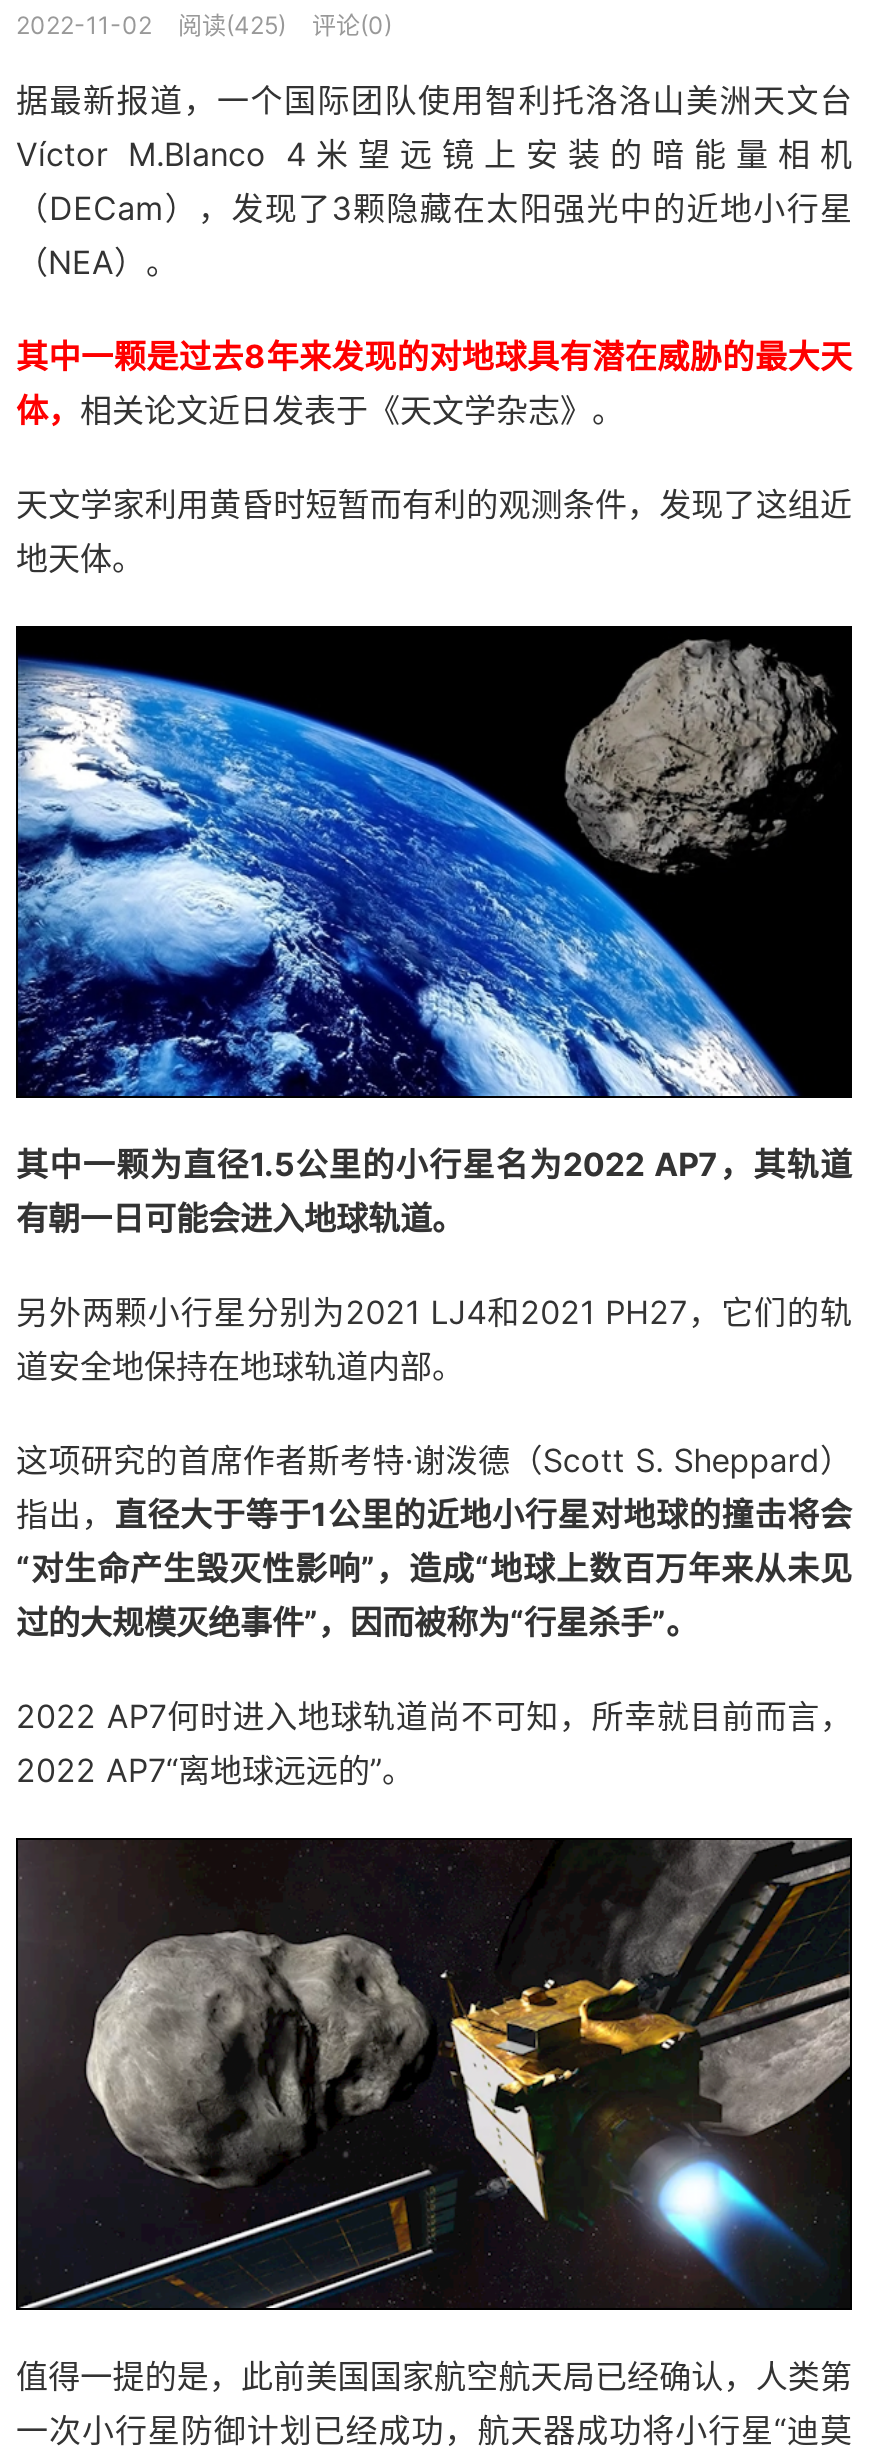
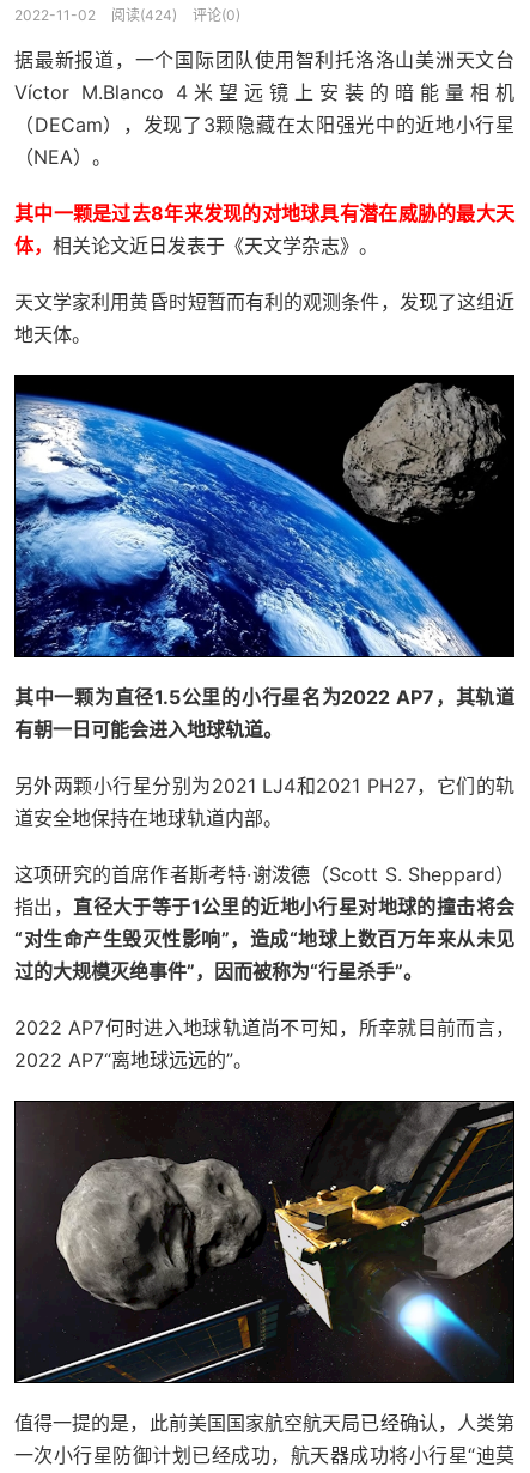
[16,10,392,40] 2022-11-02 阅读(425) 评论(0) -> [14,6,240,24] 2022-11-02 阅读(424) 评论(0)

